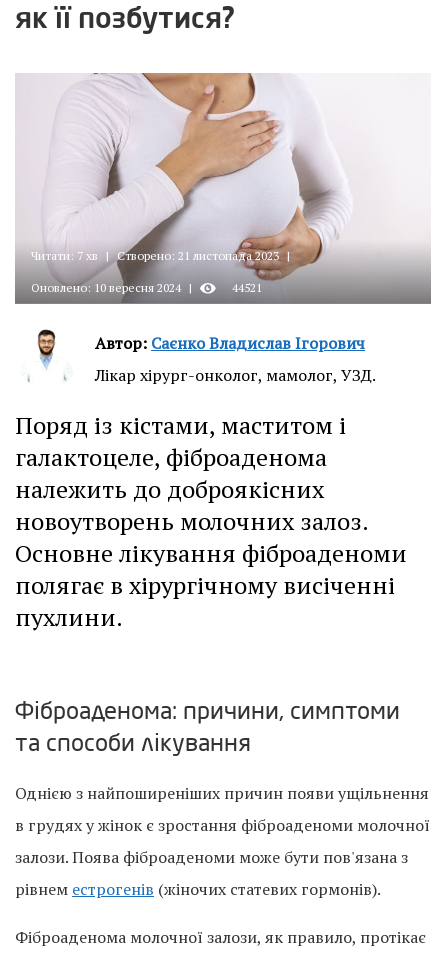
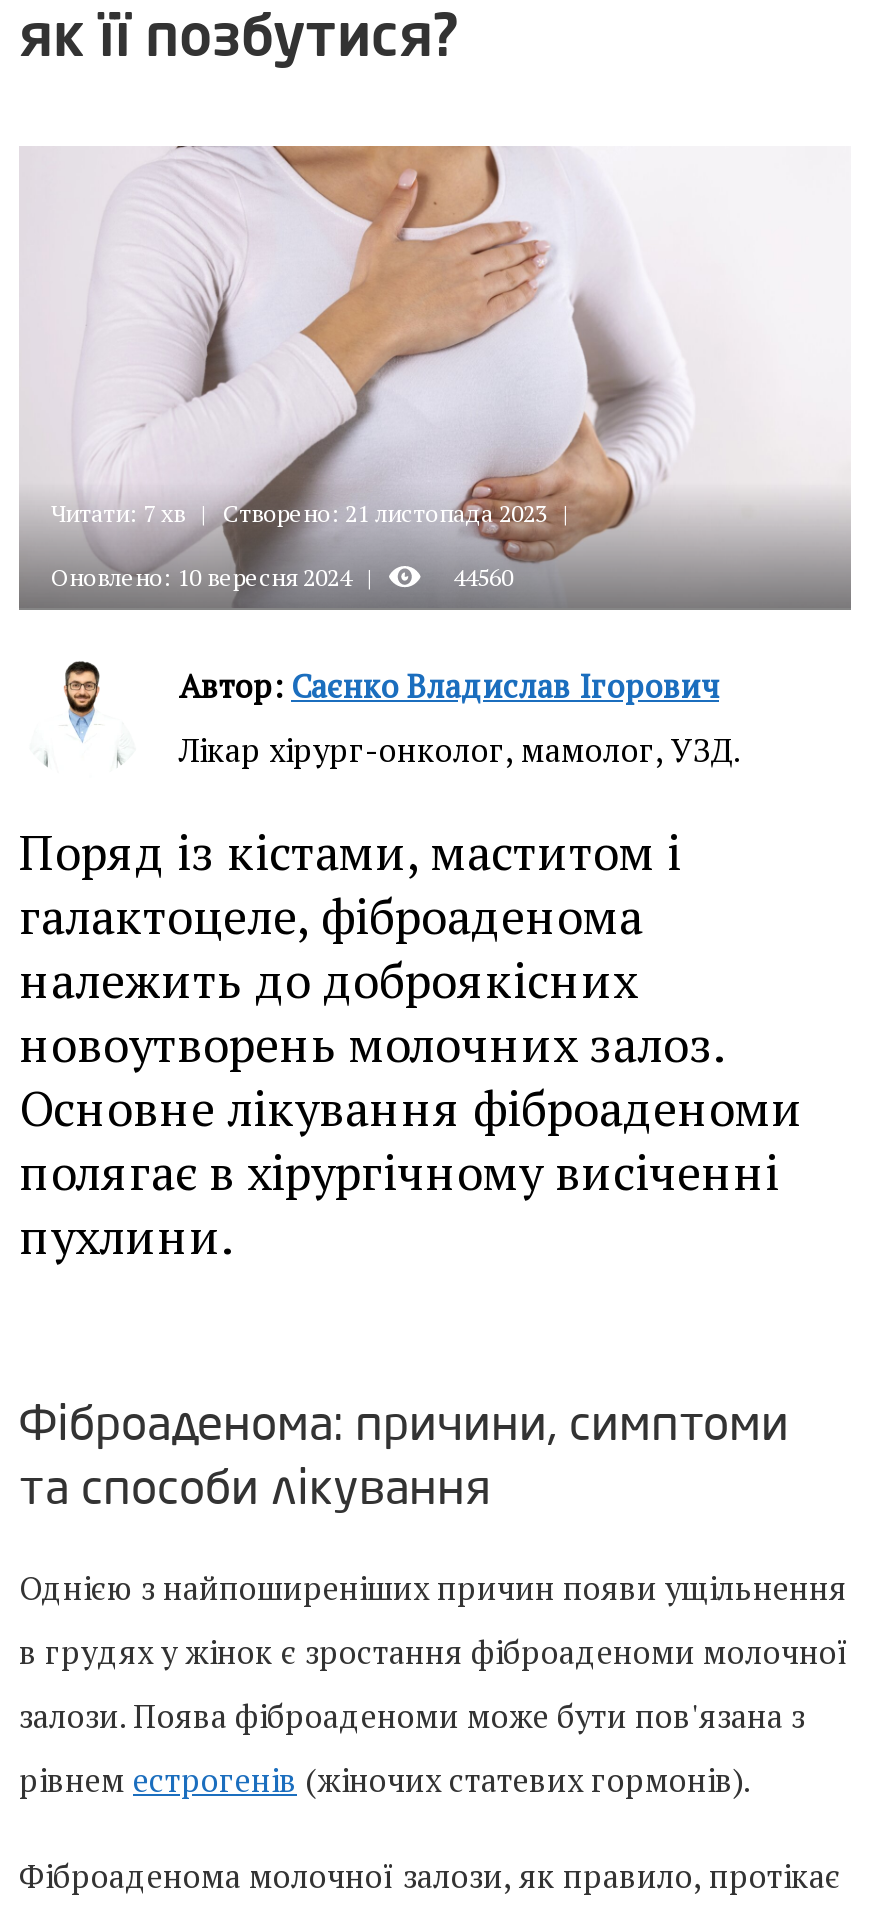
[232,280,262,295] 44521 -> [453,562,513,592] 44560

